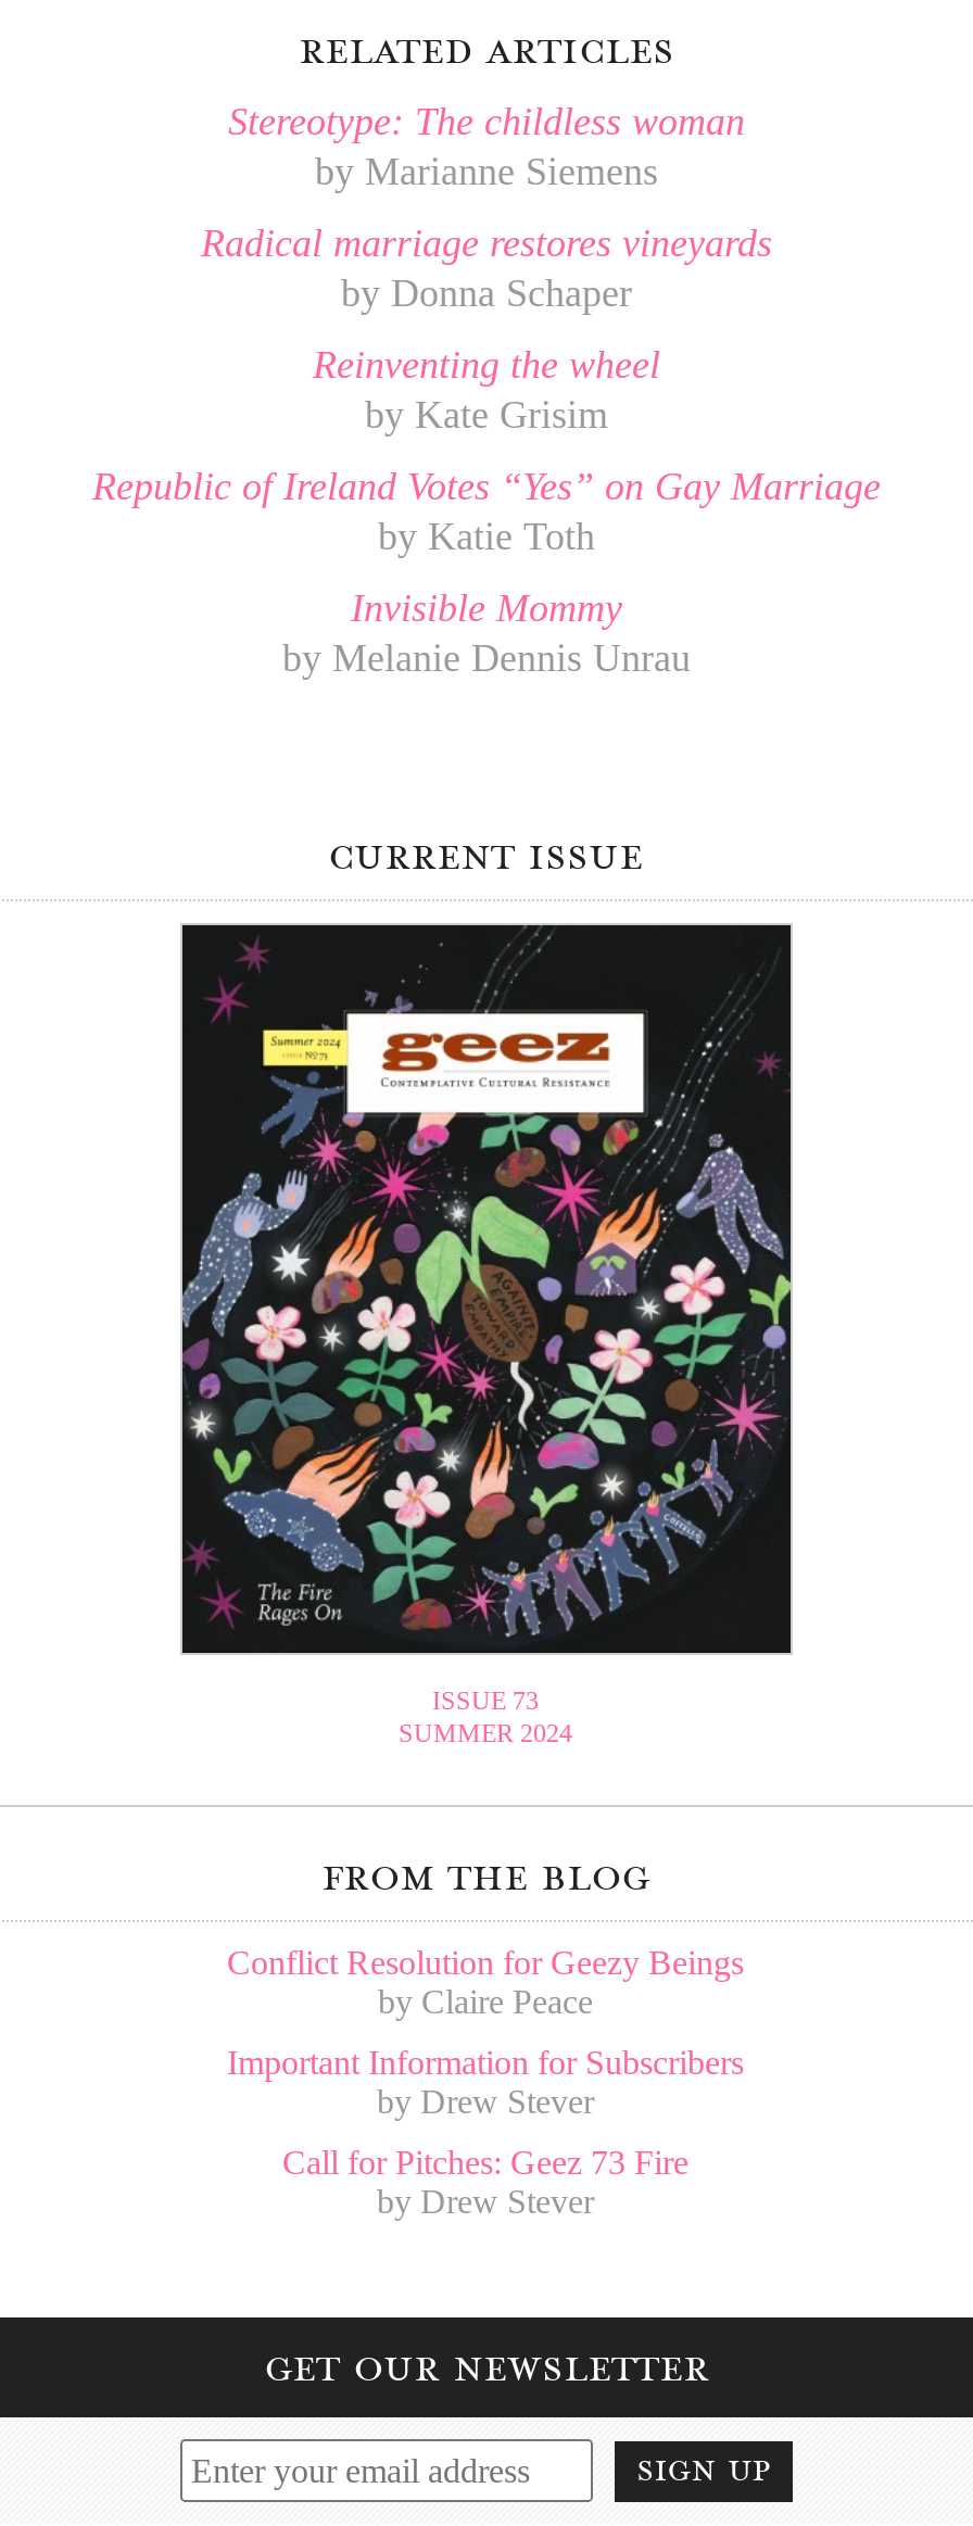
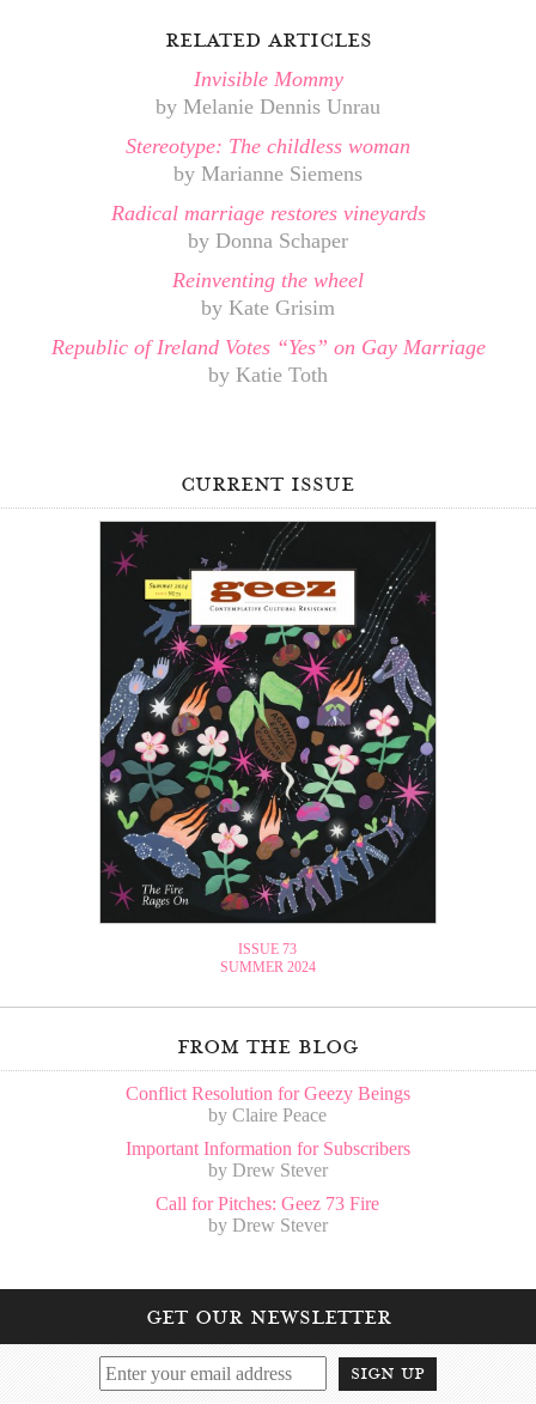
moved [92,101,881,559] -> [51,135,485,387]: Stereotype: The childless woman | by Marianne Siemens | Radical marriage restores vineyards | by Donna Schaper | Reinventing the wheel | by Kate Grisim | Republic of Ireland Votes “Yes” on Gay Marriage | by Katie Toth
moved [282,587,691,681] -> [156,68,380,119]: Invisible Mommy | by Melanie Dennis Unrau

